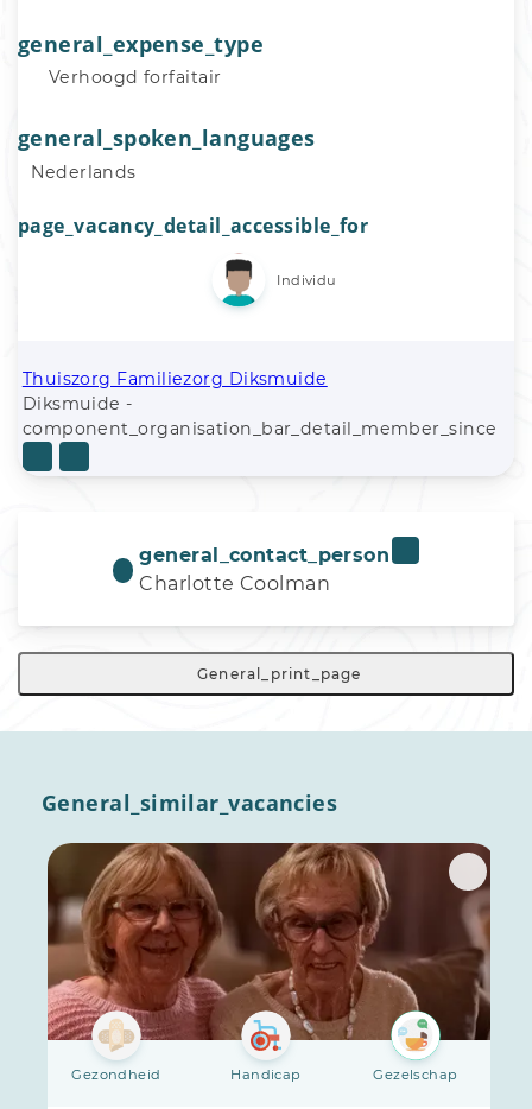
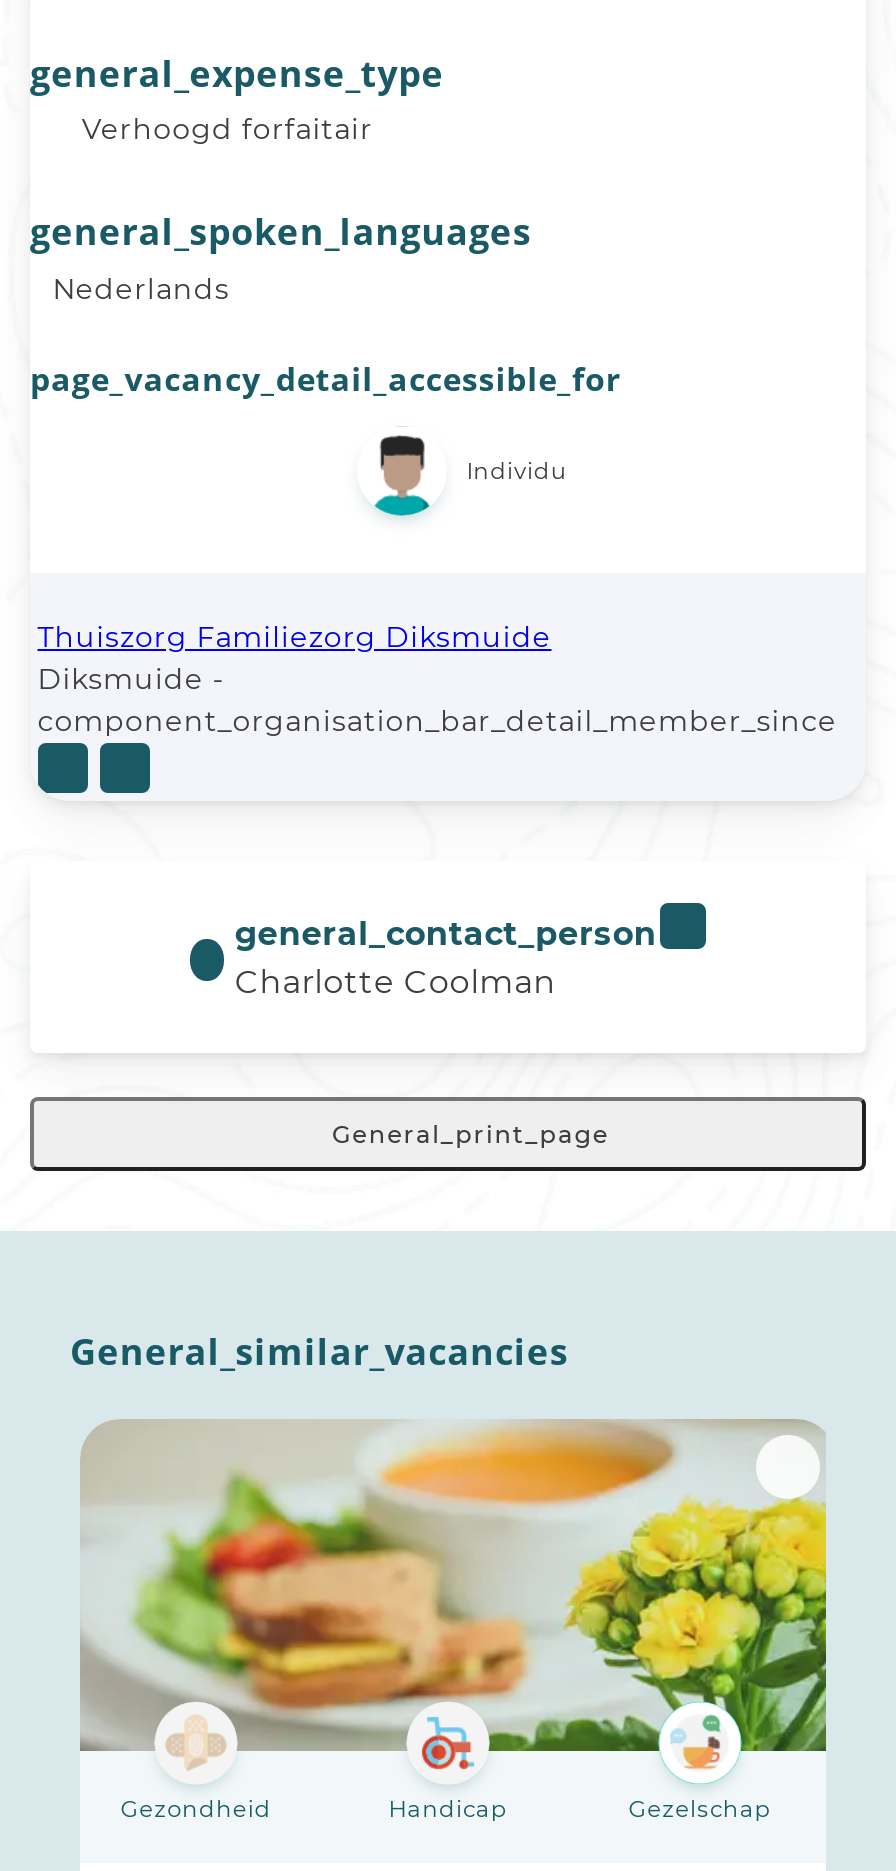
[46,842,492,1041] [image] -> [80,1419,828,1753] [image]

